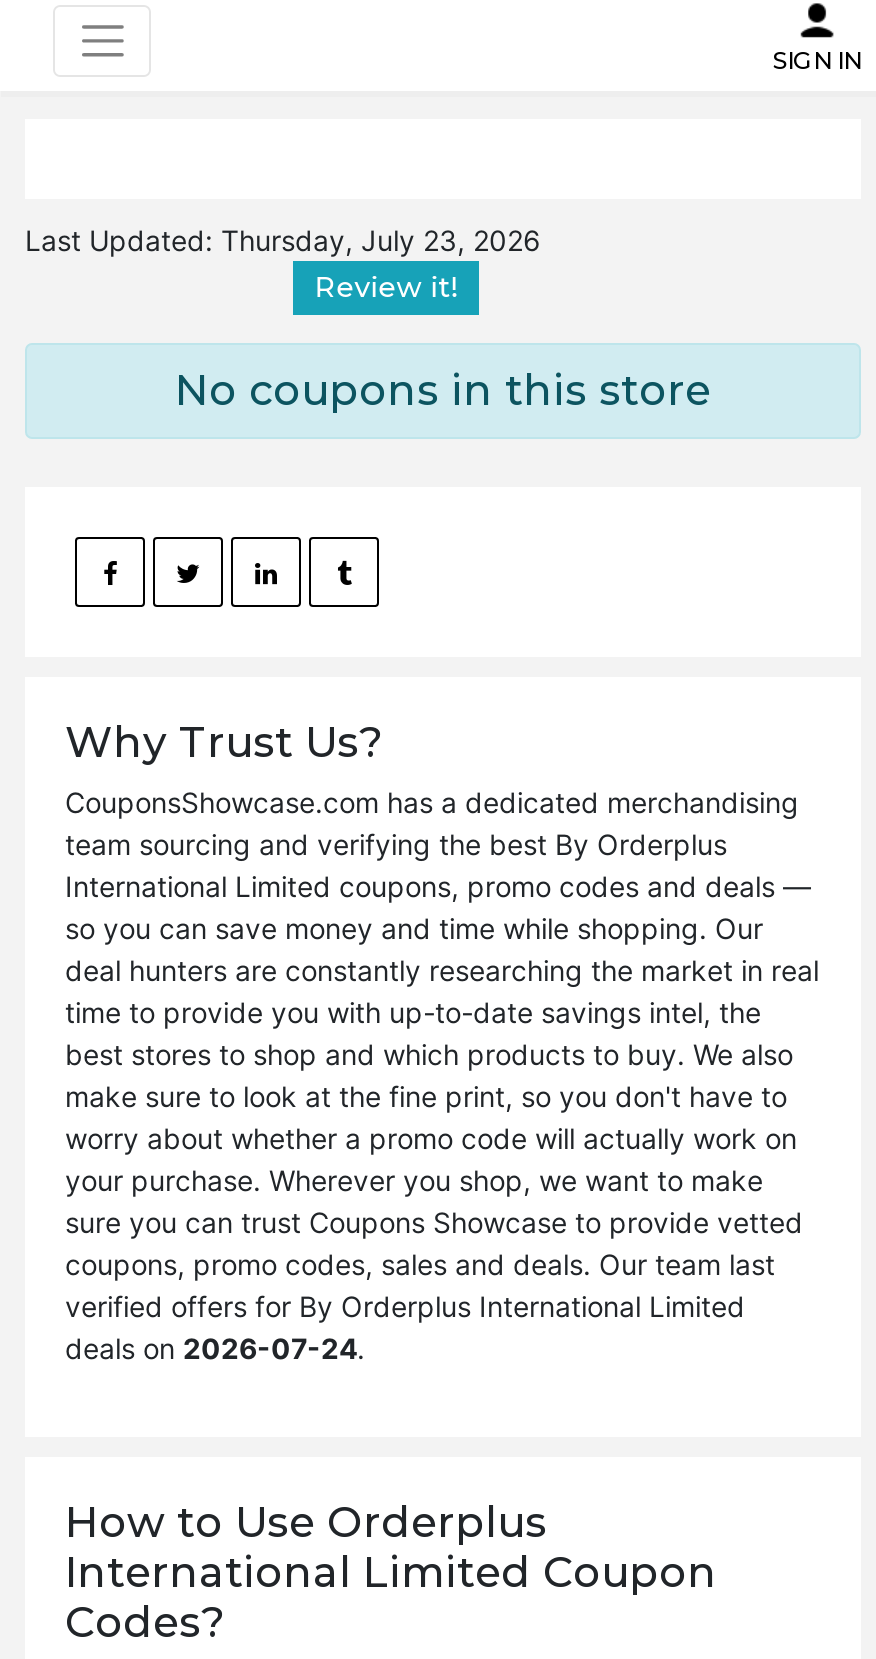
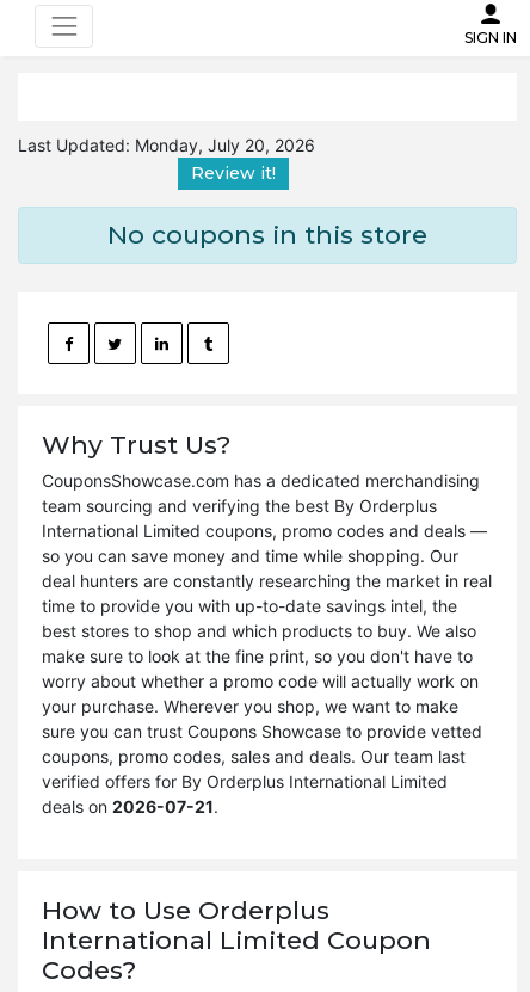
[25,222,541,256] Last Updated: Thursday, July 23, 2026 -> [18,135,315,155] Last Updated: Monday, July 20, 2026
[65,1330,365,1364] deals on 2026-07-24. -> [42,796,218,816] deals on 2026-07-21.

